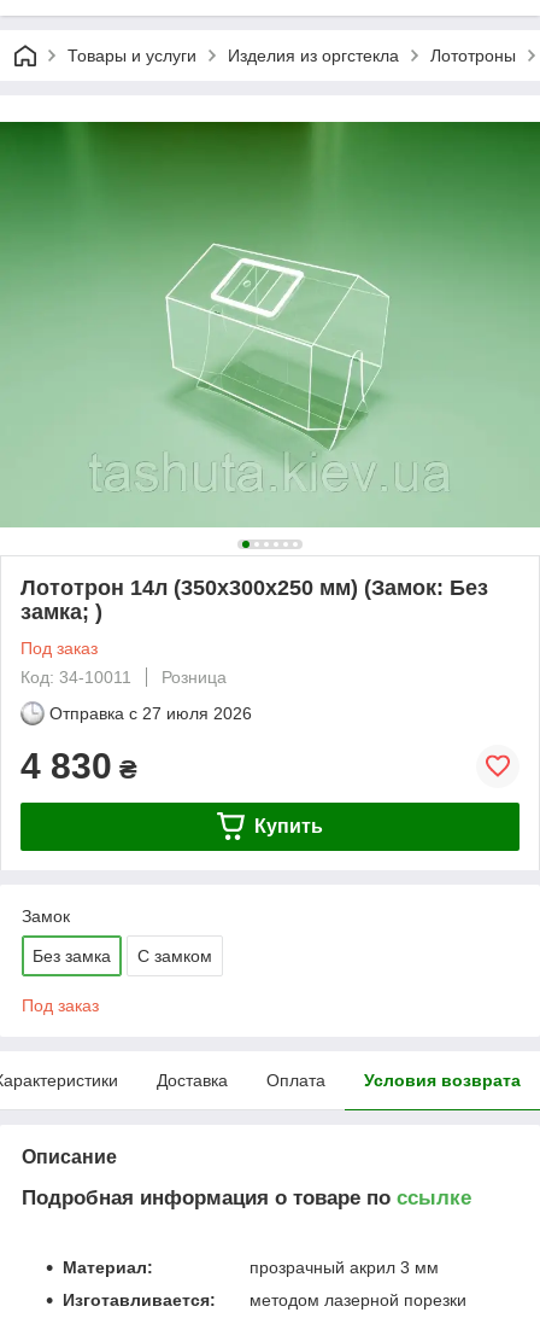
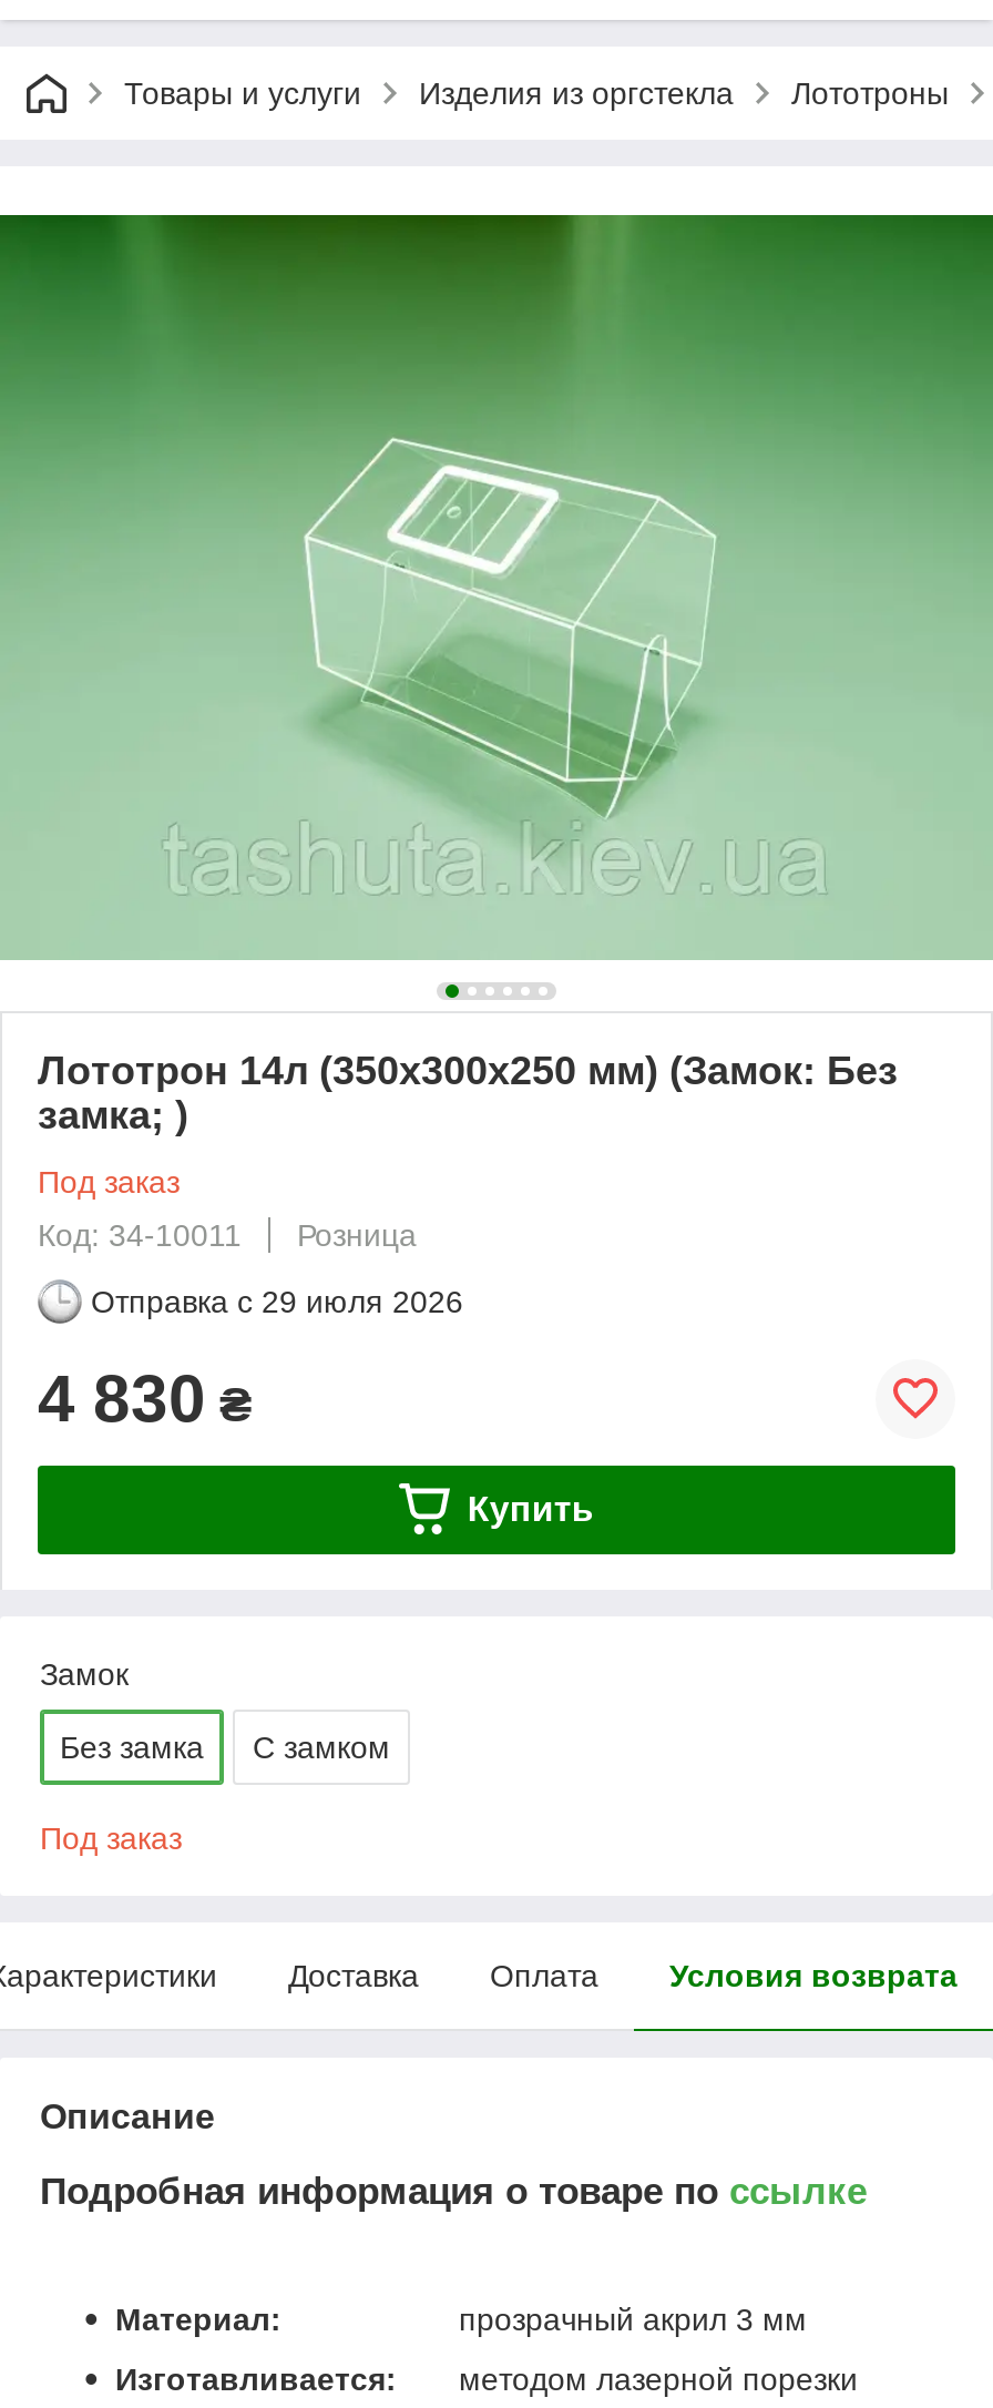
[49,703,252,723] Отправка с 27 июля 2026 -> [91,1283,463,1319] Отправка с 29 июля 2026

